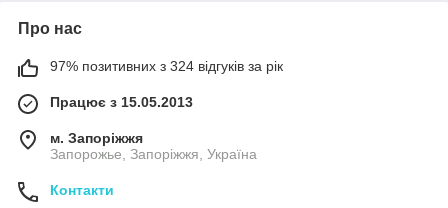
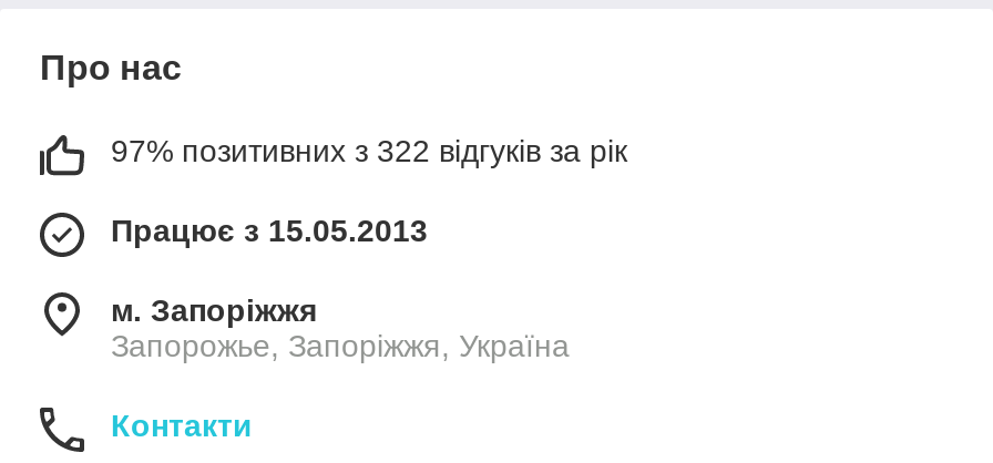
[50,58,283,74] 97% позитивних з 324 відгуків за рік -> [111,134,627,169] 97% позитивних з 322 відгуків за рік

